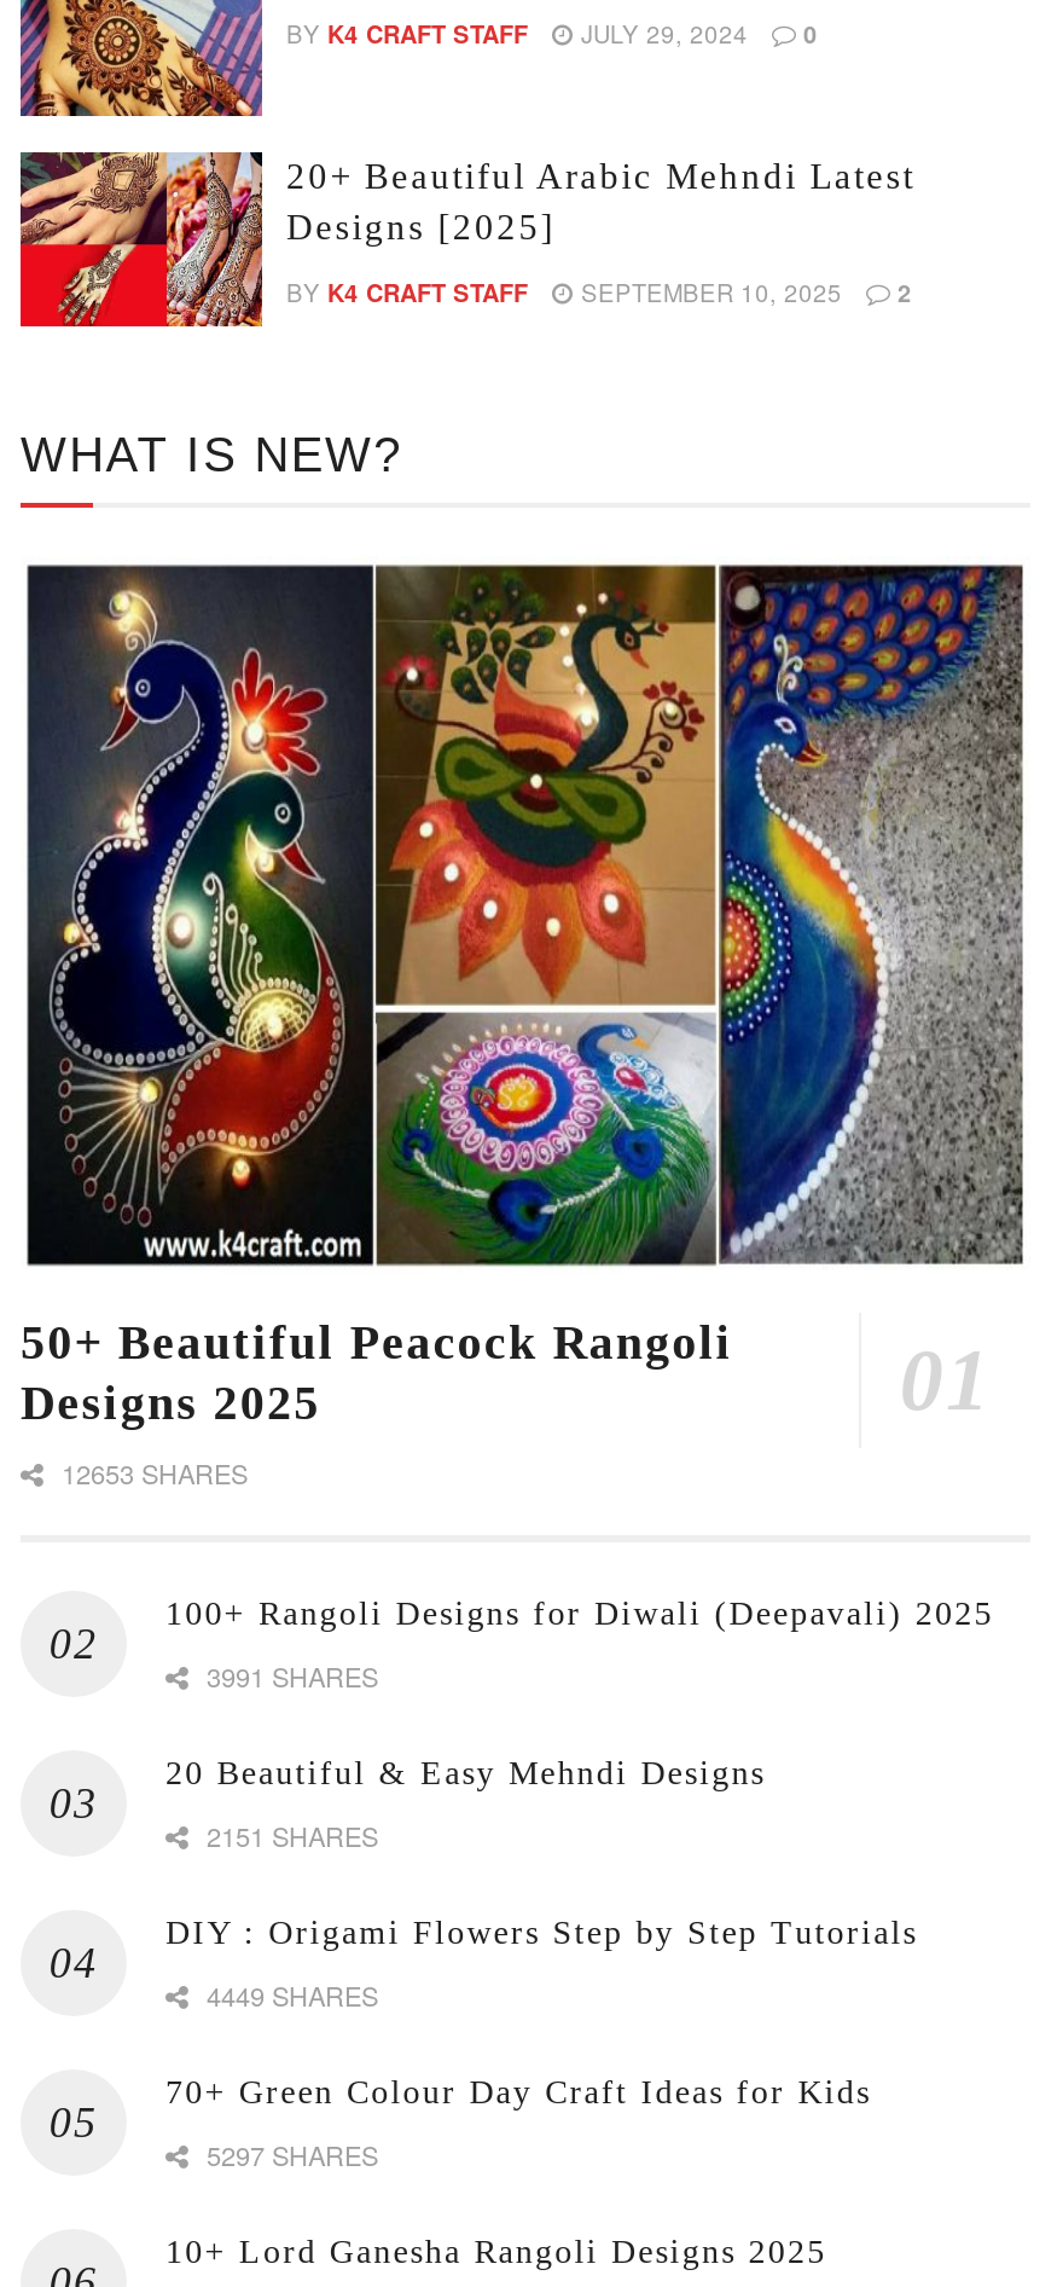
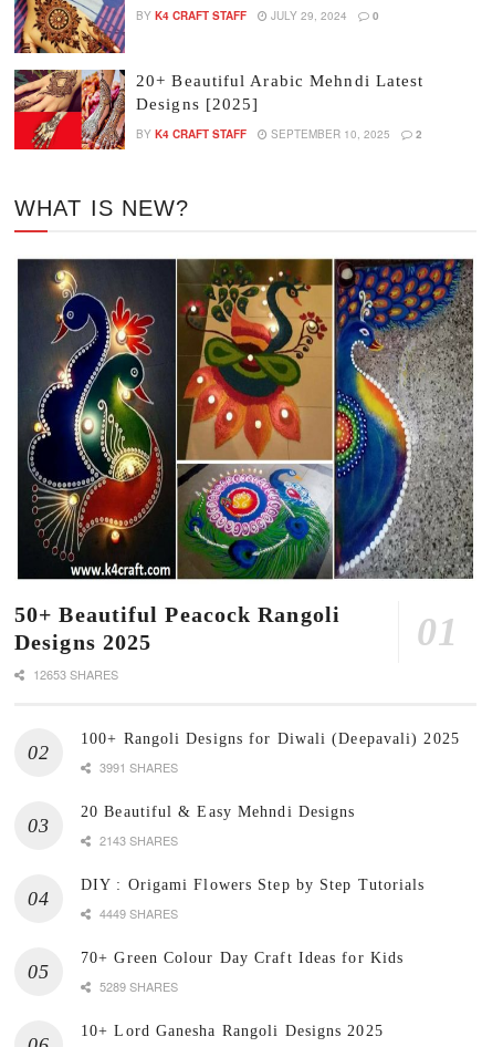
[199,1817,378,1855] 2151 SHARES -> [96,832,178,849] 2143 SHARES
[199,2136,378,2174] 5297 SHARES -> [96,978,178,995] 5289 SHARES

